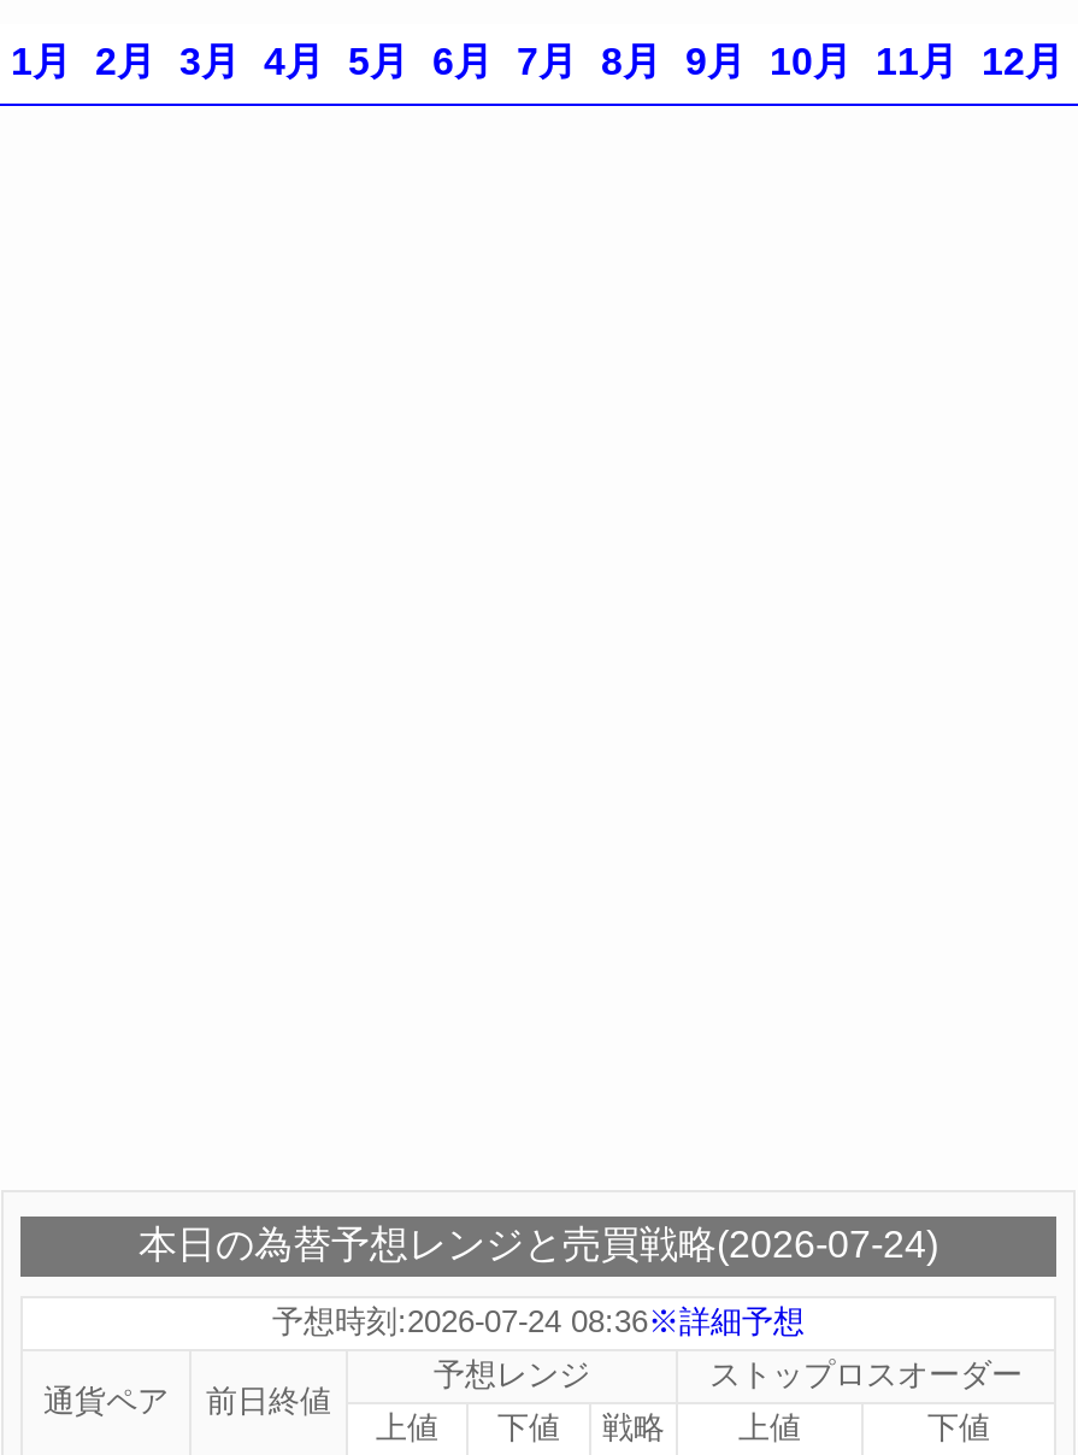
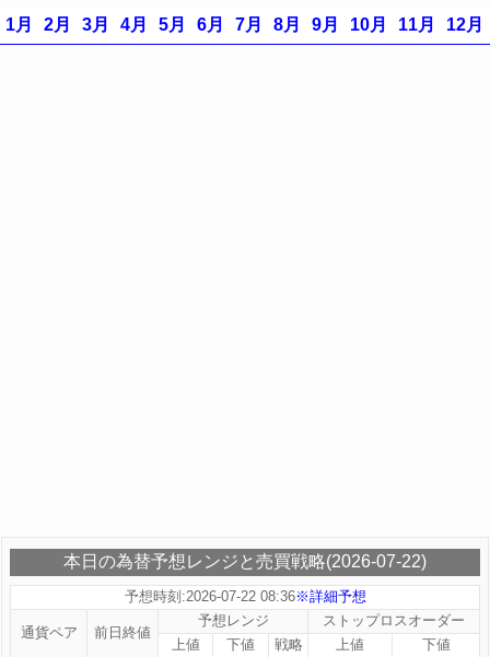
[139,1224,938,1265] 本日の為替予想レンジと売買戦略(2026-07-24) -> [63,552,427,571] 本日の為替予想レンジと売買戦略(2026-07-22)
[272,1303,805,1339] 予想時刻:2026-07-24 08:36※詳細予想 -> [124,588,366,605] 予想時刻:2026-07-22 08:36※詳細予想

